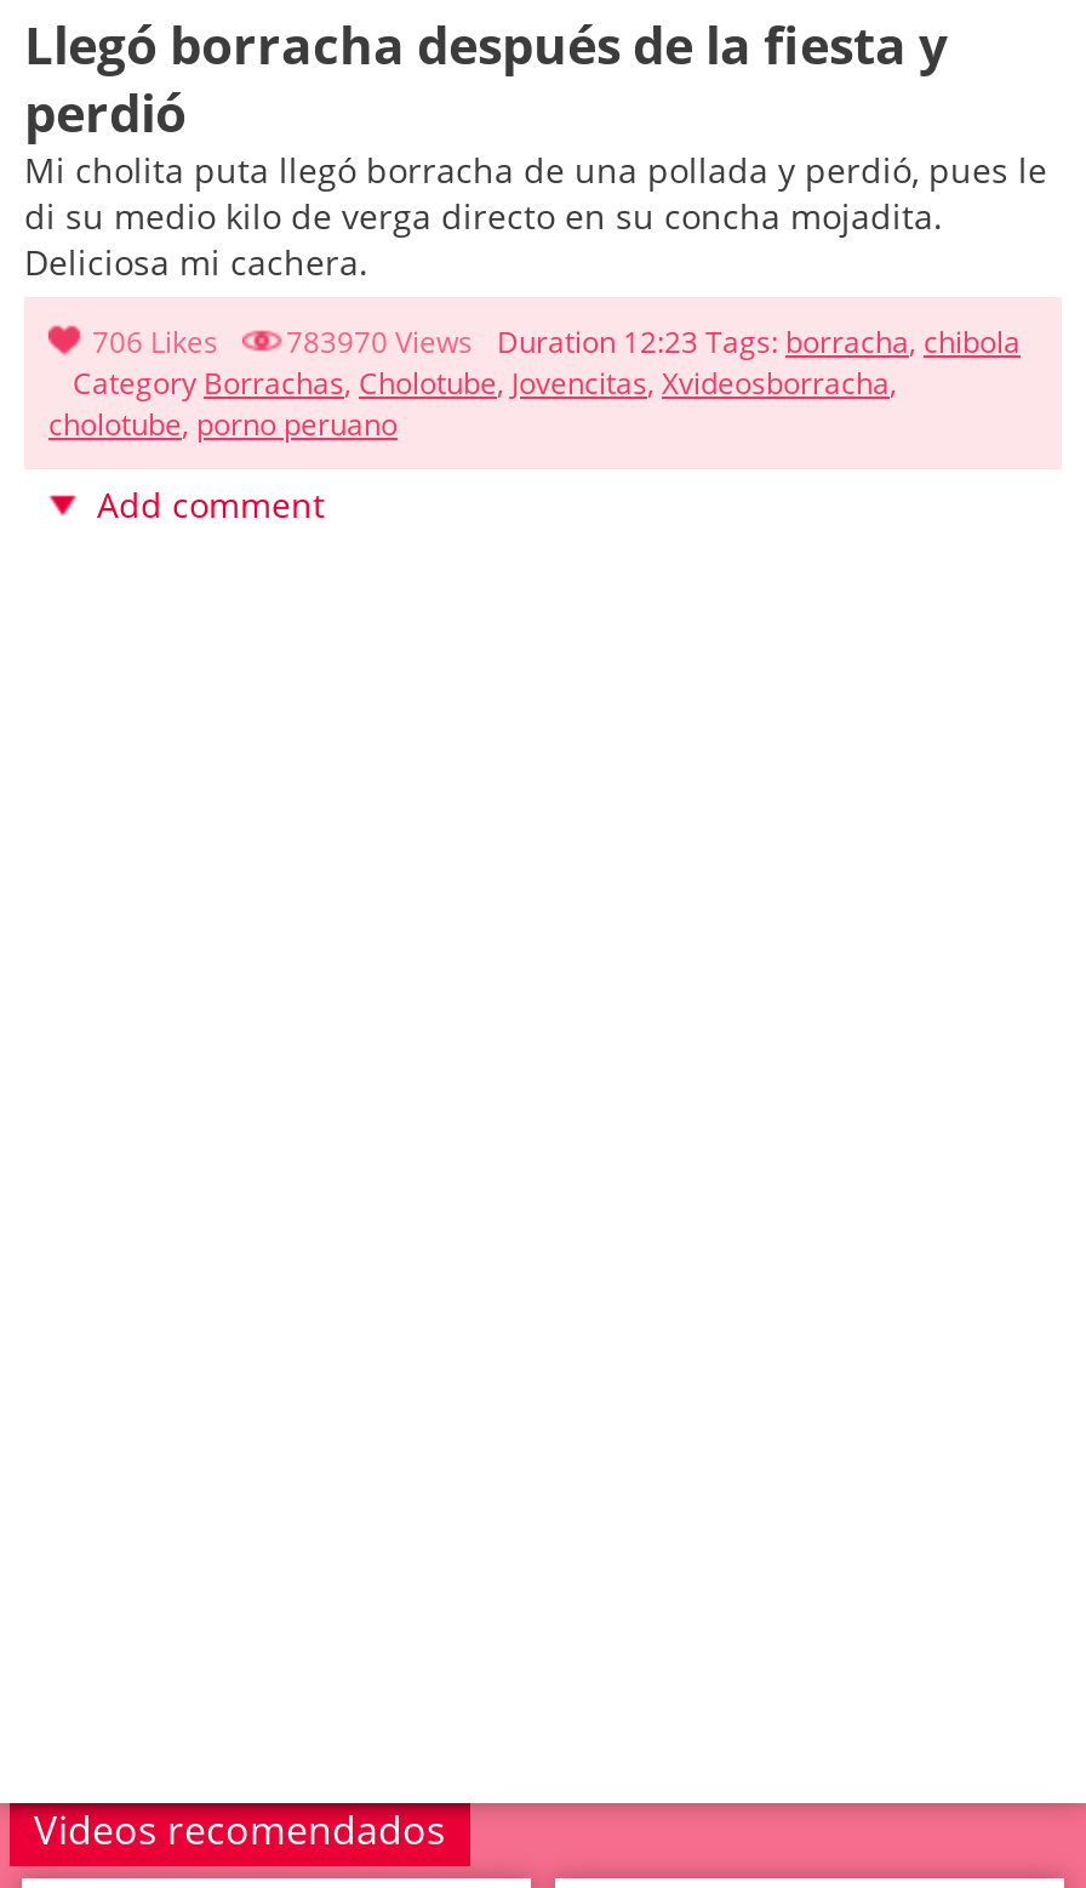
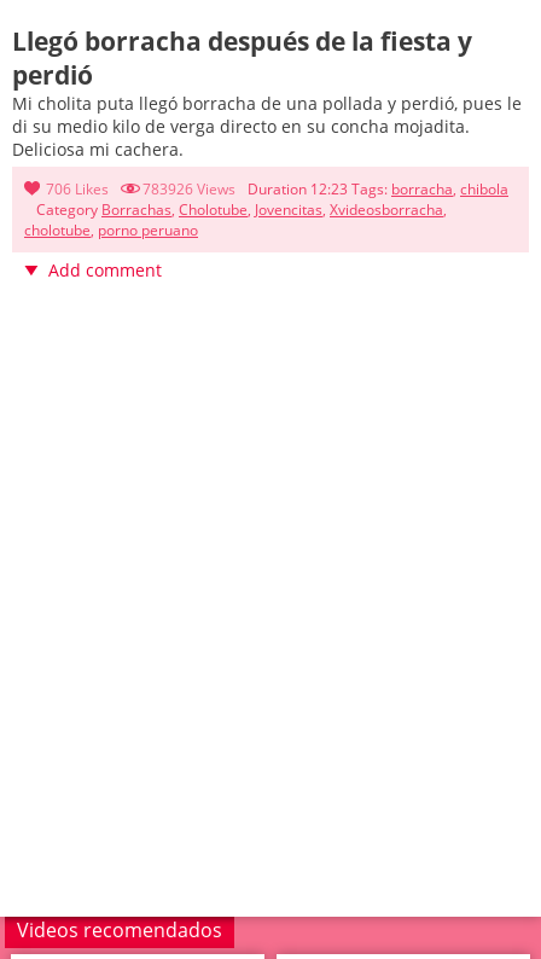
[286,321,698,363] 783970 Views Duration 12:23 -> [142,179,348,199] 783926 Views Duration 12:23

